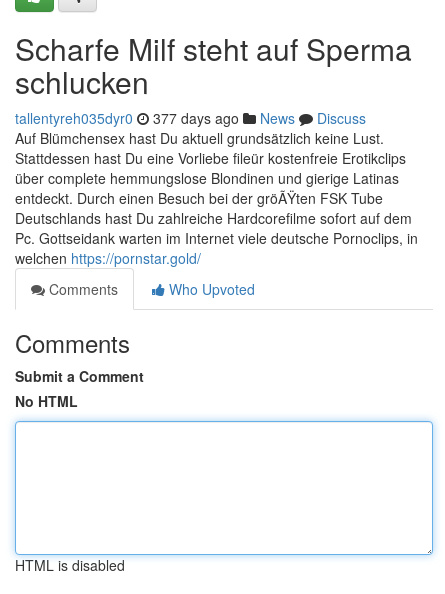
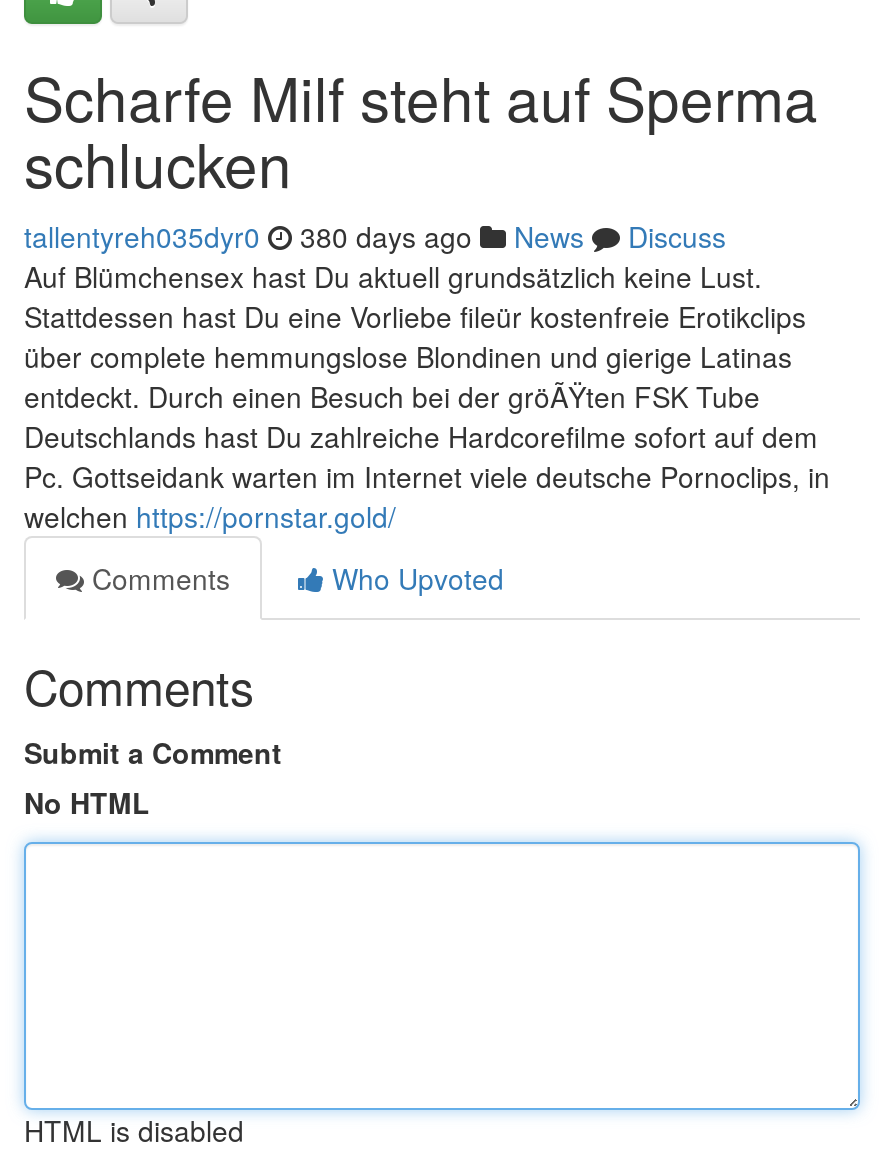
[15,108,366,128] tallentyreh035dyr0 377 days ago News Discuss -> [24,216,726,256] tallentyreh035dyr0 380 days ago News Discuss

